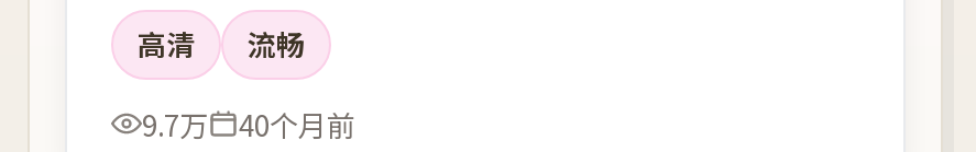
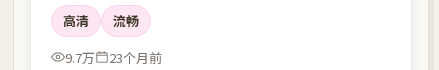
[142,103,355,145] 9.7万 40个月前 -> [65,48,162,67] 9.7万 23个月前

